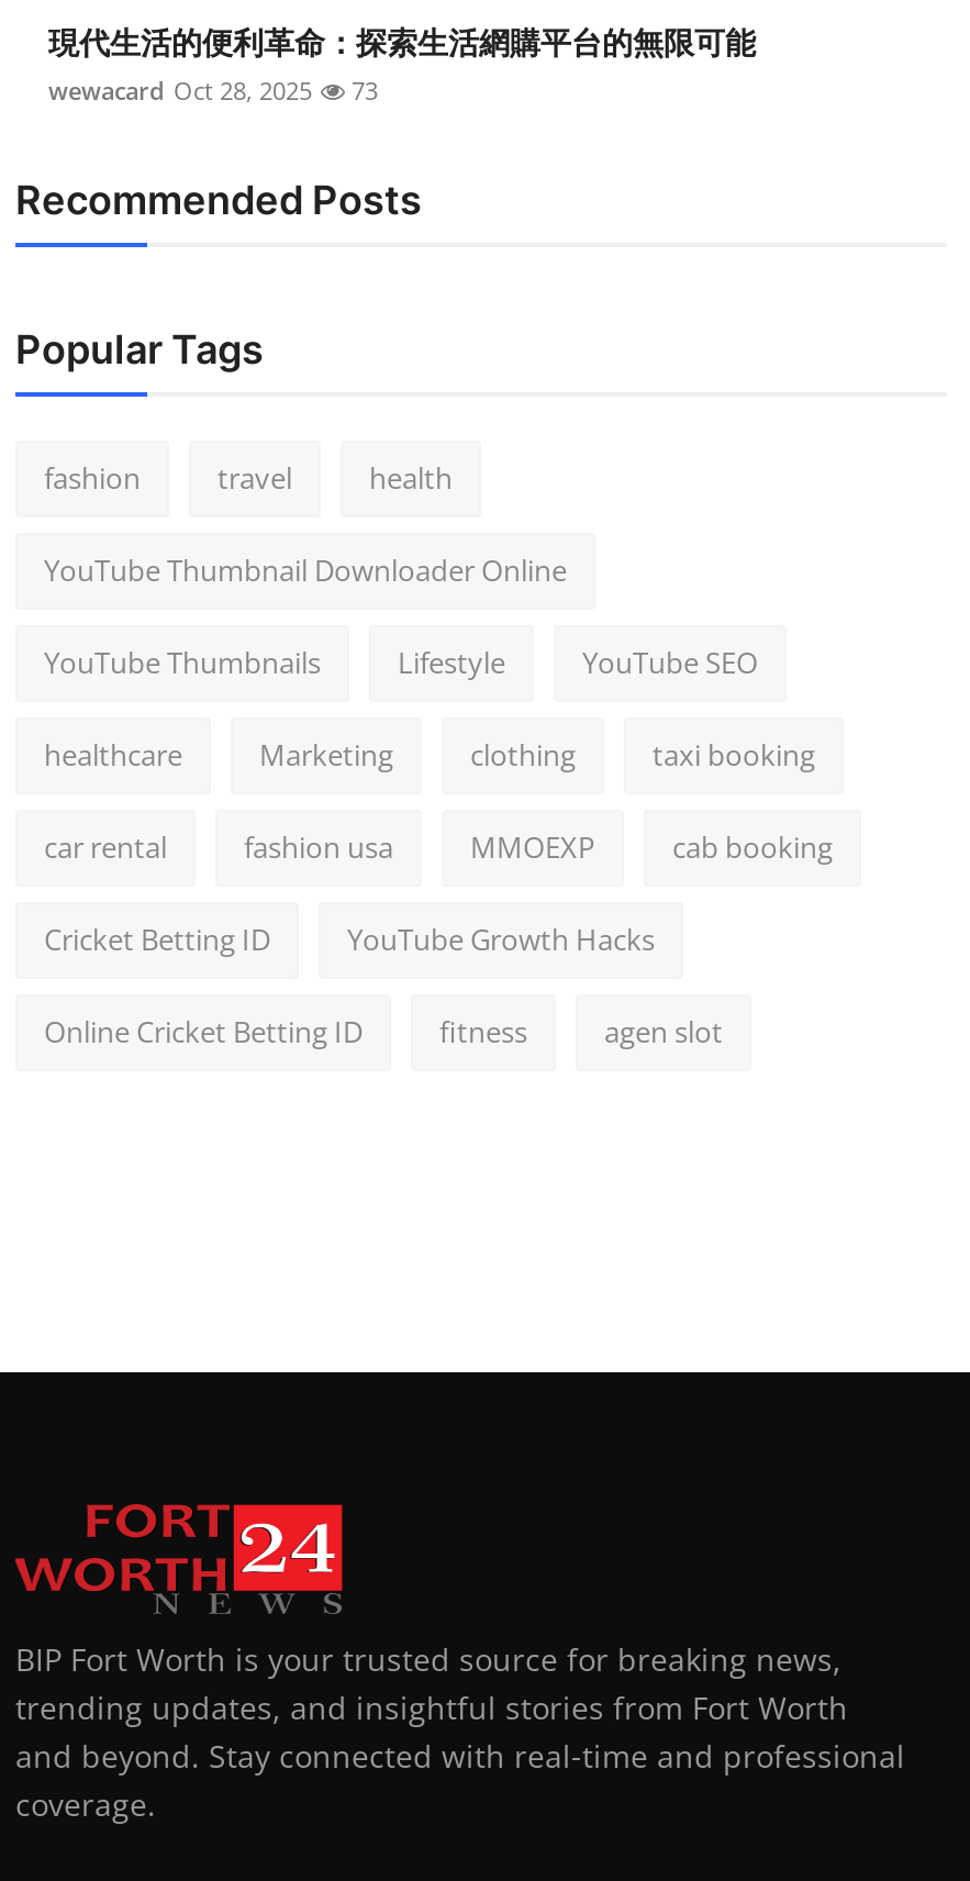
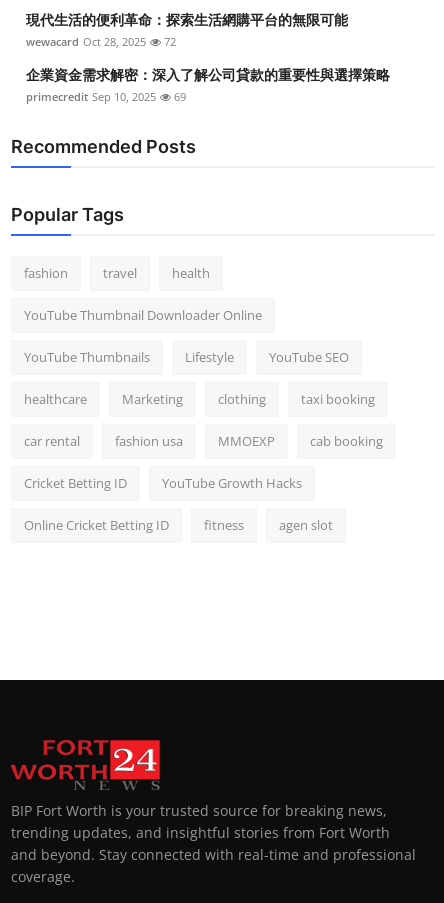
[345,73,378,106] 73 -> [26,34,390,104] 72 | 企業資金需求解密：深入了解公司貸款的重要性與選擇策略 | primecredit Sep 10, 2025 | 69

